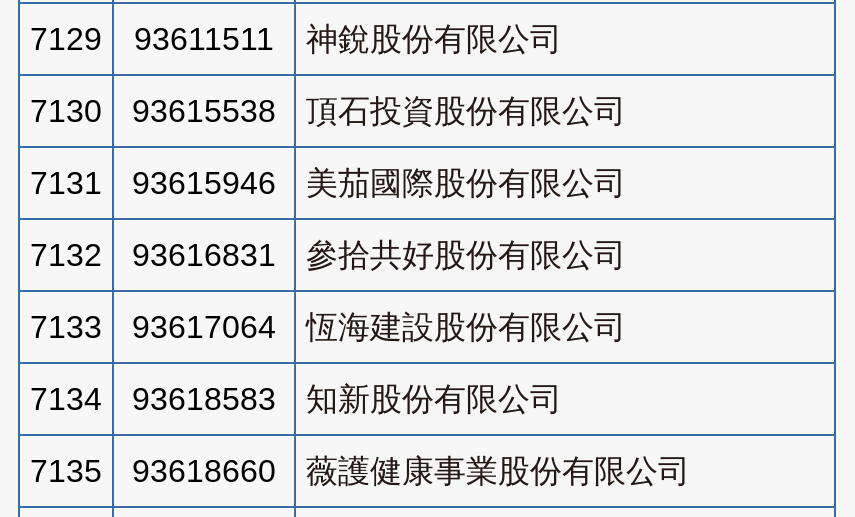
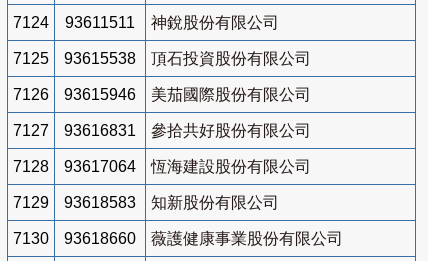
[30,22,562,56] 7129 93611511 神銳股份有限公司 -> [13,14,279,31] 7124 93611511 神銳股份有限公司
[30,94,626,128] 7130 93615538 頂石投資股份有限公司 -> [13,50,311,67] 7125 93615538 頂石投資股份有限公司
[30,166,626,200] 7131 93615946 美茄國際股份有限公司 -> [13,86,311,103] 7126 93615946 美茄國際股份有限公司
[30,238,626,272] 7132 93616831 參拾共好股份有限公司 -> [13,122,311,139] 7127 93616831 參拾共好股份有限公司
[30,310,626,344] 7133 93617064 恆海建設股份有限公司 -> [13,158,311,175] 7128 93617064 恆海建設股份有限公司
[30,382,562,416] 7134 93618583 知新股份有限公司 -> [13,194,279,211] 7129 93618583 知新股份有限公司
[30,454,690,488] 7135 93618660 薇護健康事業股份有限公司 -> [13,230,343,247] 7130 93618660 薇護健康事業股份有限公司

